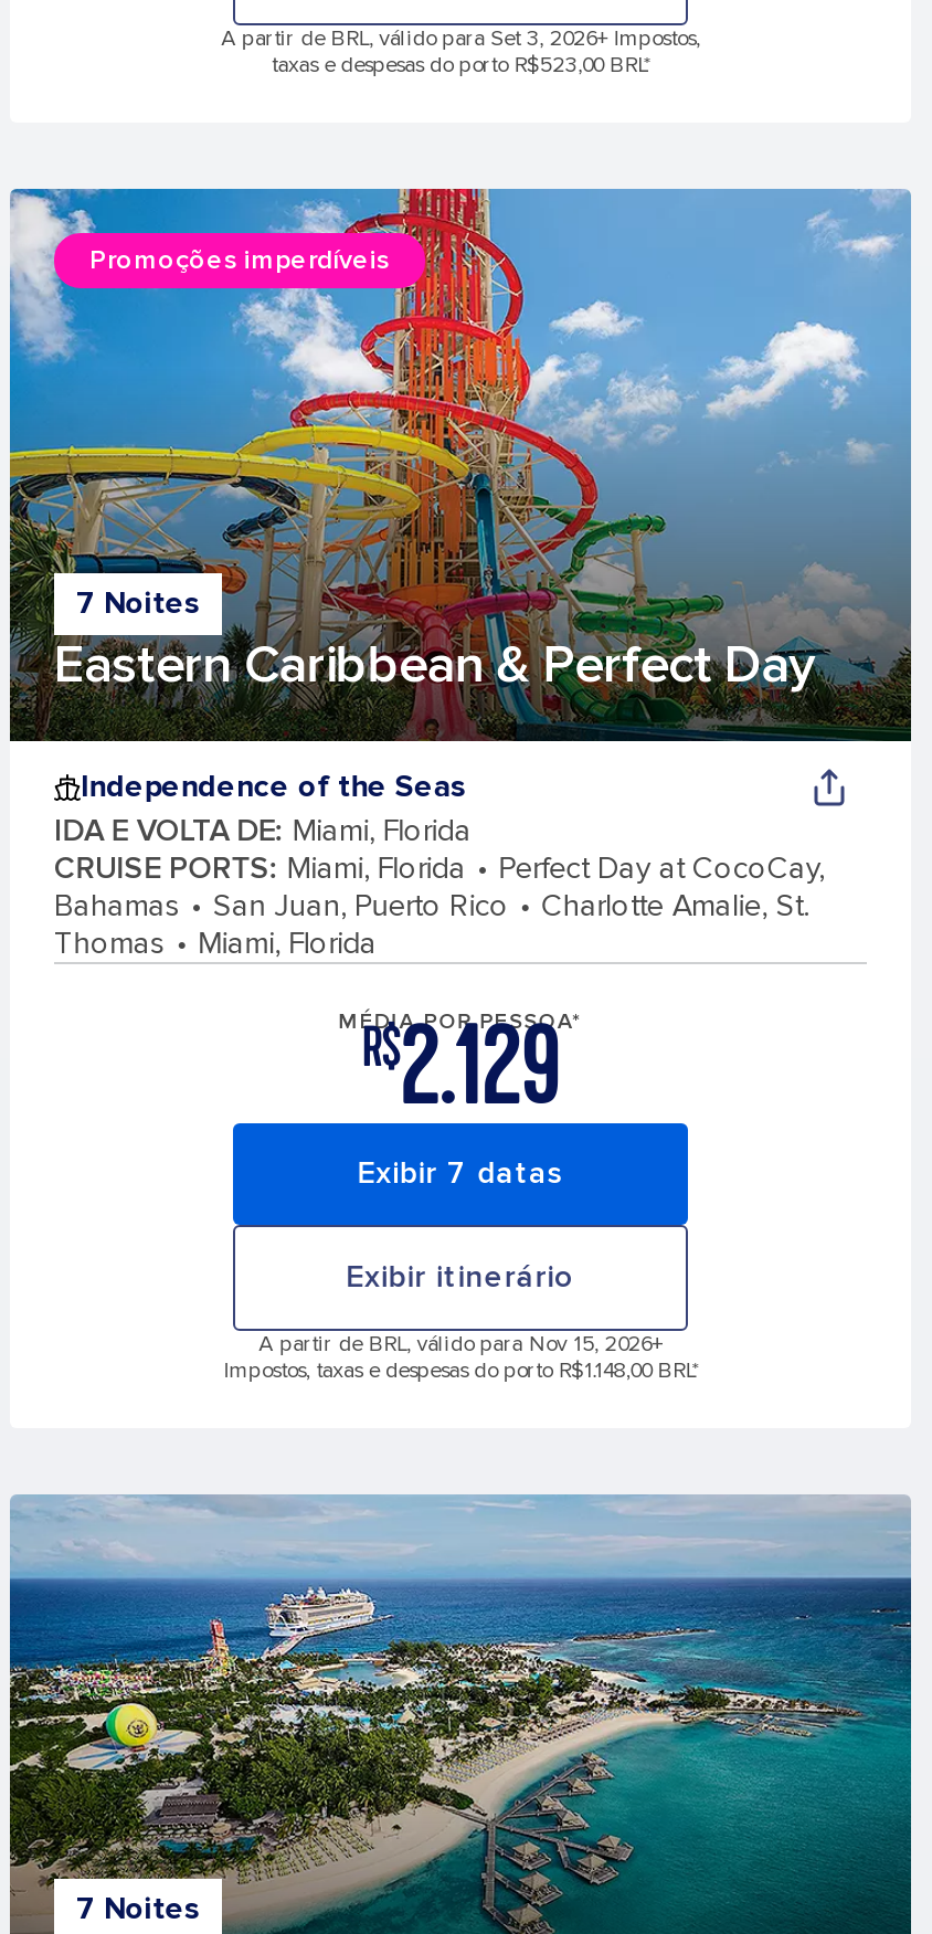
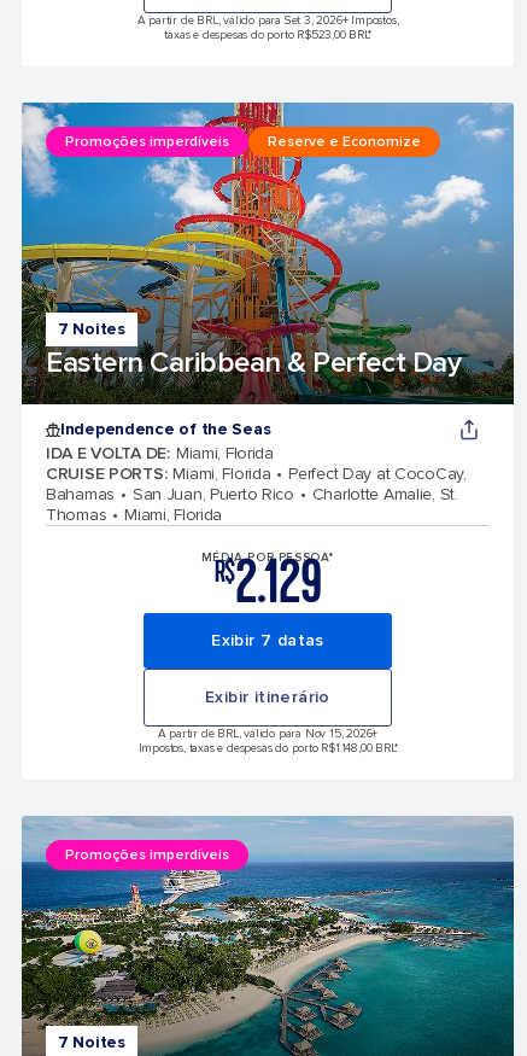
none -> [268,132,421,150] Reserve e Economize
none -> [65,845,229,864] Promoções imperdíveis

